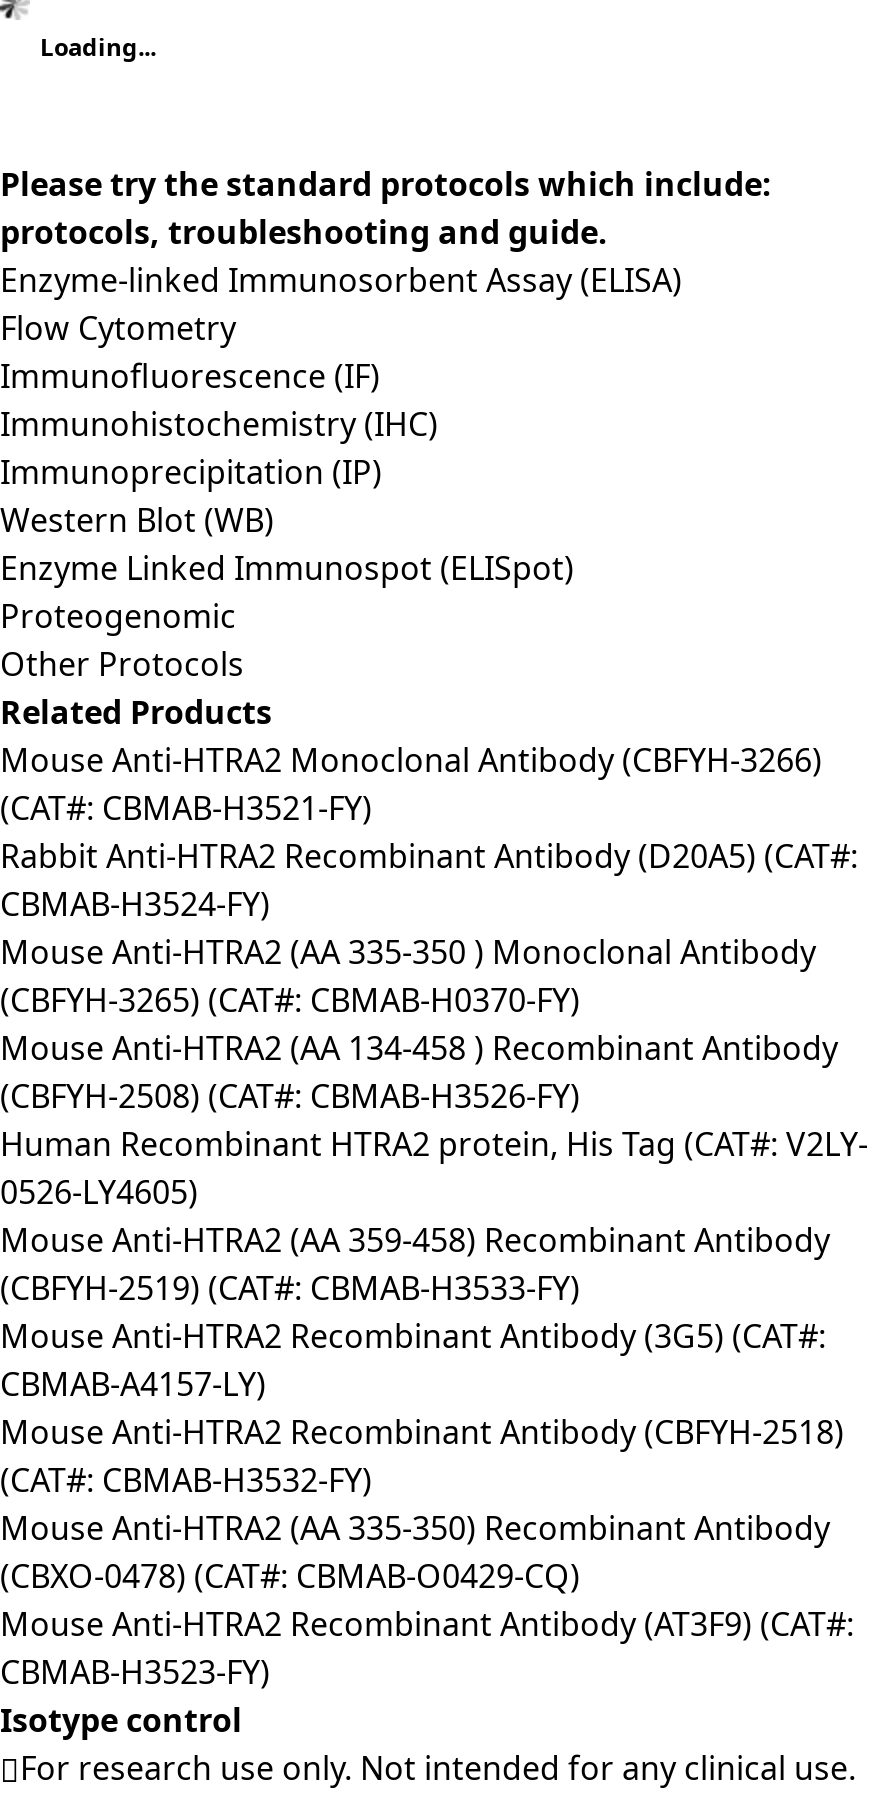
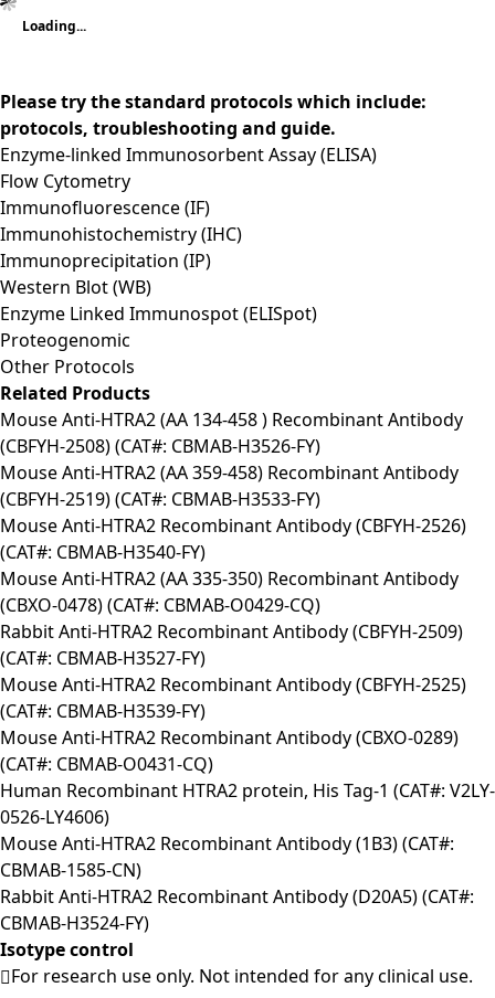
[0,737,822,1021] Mouse Anti-HTRA2 Monoclonal Antibody (CBFYH-3266) | (CAT#: CBMAB-H3521-FY) | Mouse Anti-HTRA2 (AA 335-350 ) Monoclonal Antibody | (CBFYH-3265) (CAT#: CBMAB-H0370-FY) -> none
moved [0,833,858,925] -> [0,884,474,935]: Rabbit Anti-HTRA2 Recombinant Antibody (D20A5) (CAT#: | CBMAB-H3524-FY)
moved [0,1025,838,1117] -> [0,407,463,458]: Mouse Anti-HTRA2 (AA 134-458 ) Recombinant Antibody | (CBFYH-2508) (CAT#: CBMAB-H3526-FY)
[0,1121,868,1213] Human Recombinant HTRA2 protein, His Tag (CAT#: V2LY- | 0526-LY4605) -> none
moved [0,1217,830,1309] -> [0,460,459,511]: Mouse Anti-HTRA2 (AA 359-458) Recombinant Antibody | (CBFYH-2519) (CAT#: CBMAB-H3533-FY)
[0,1313,844,1501] Mouse Anti-HTRA2 Recombinant Antibody (3G5) (CAT#: | CBMAB-A4157-LY) | Mouse Anti-HTRA2 Recombinant Antibody (CBFYH-2518) | (CAT#: CBMAB-H3532-FY) -> [0,513,466,564] Mouse Anti-HTRA2 Recombinant Antibody (CBFYH-2526) | (CAT#: CBMAB-H3540-FY)
moved [0,1505,830,1597] -> [0,566,459,617]: Mouse Anti-HTRA2 (AA 335-350) Recombinant Antibody | (CBXO-0478) (CAT#: CBMAB-O0429-CQ)
[0,1601,854,1693] Mouse Anti-HTRA2 Recombinant Antibody (AT3F9) (CAT#: | CBMAB-H3523-FY) -> [0,619,495,882] Rabbit Anti-HTRA2 Recombinant Antibody (CBFYH-2509) | (CAT#: CBMAB-H3527-FY) | Mouse Anti-HTRA2 Recombinant Antibody (CBFYH-2525) | (CAT#: CBMAB-H3539-FY) | Mouse Anti-HTRA2 Recombinant Antibody (CBXO-0289) | (CAT#: CBMAB-O0431-CQ) | Human Recombinant HTRA2 protein, His Tag-1 (CAT#: V2LY- | 0526-LY4606) | Mouse Anti-HTRA2 Recombinant Antibody (1B3) (CAT#: | CBMAB-1585-CN)

